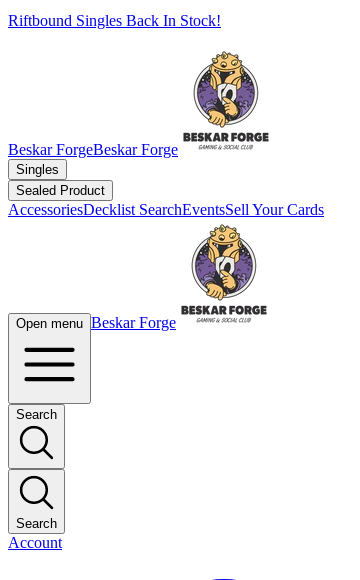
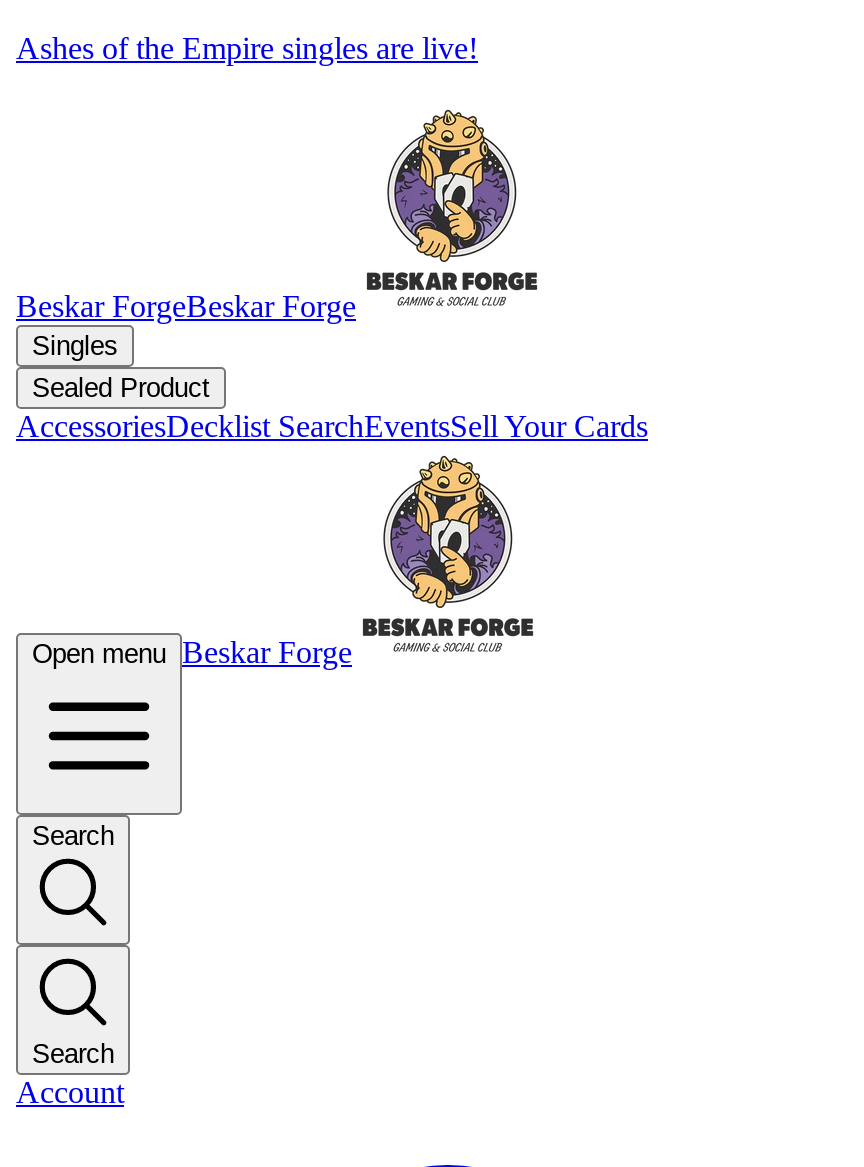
[8,12,221,29] Riftbound Singles Back In Stock! -> [16,31,478,65] Ashes of the Empire singles are live!

